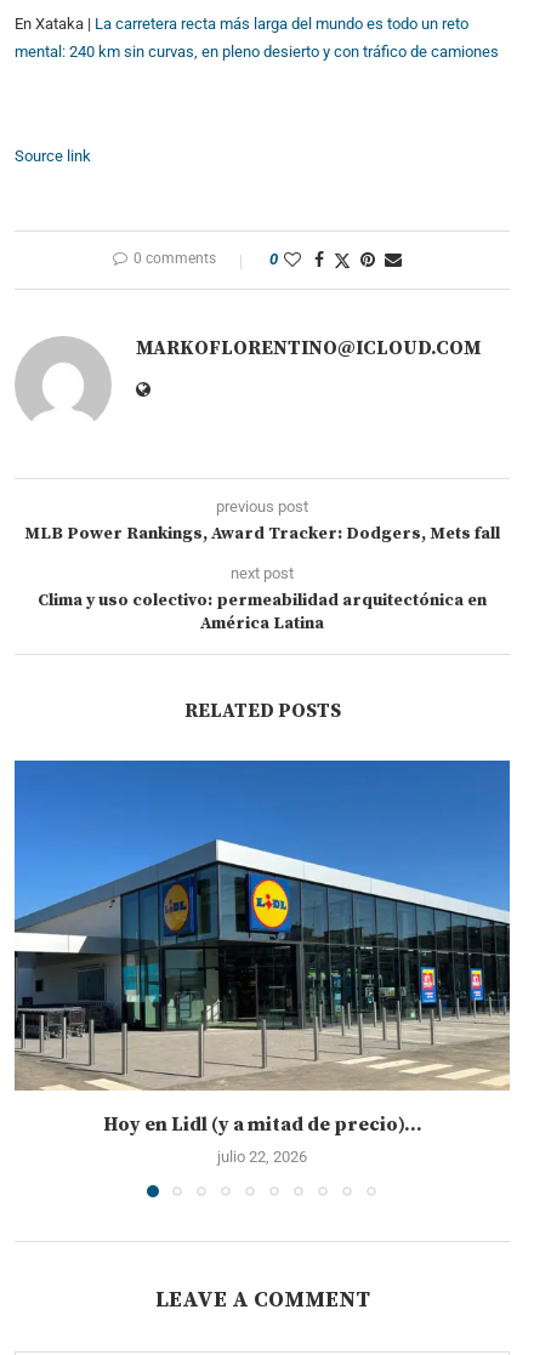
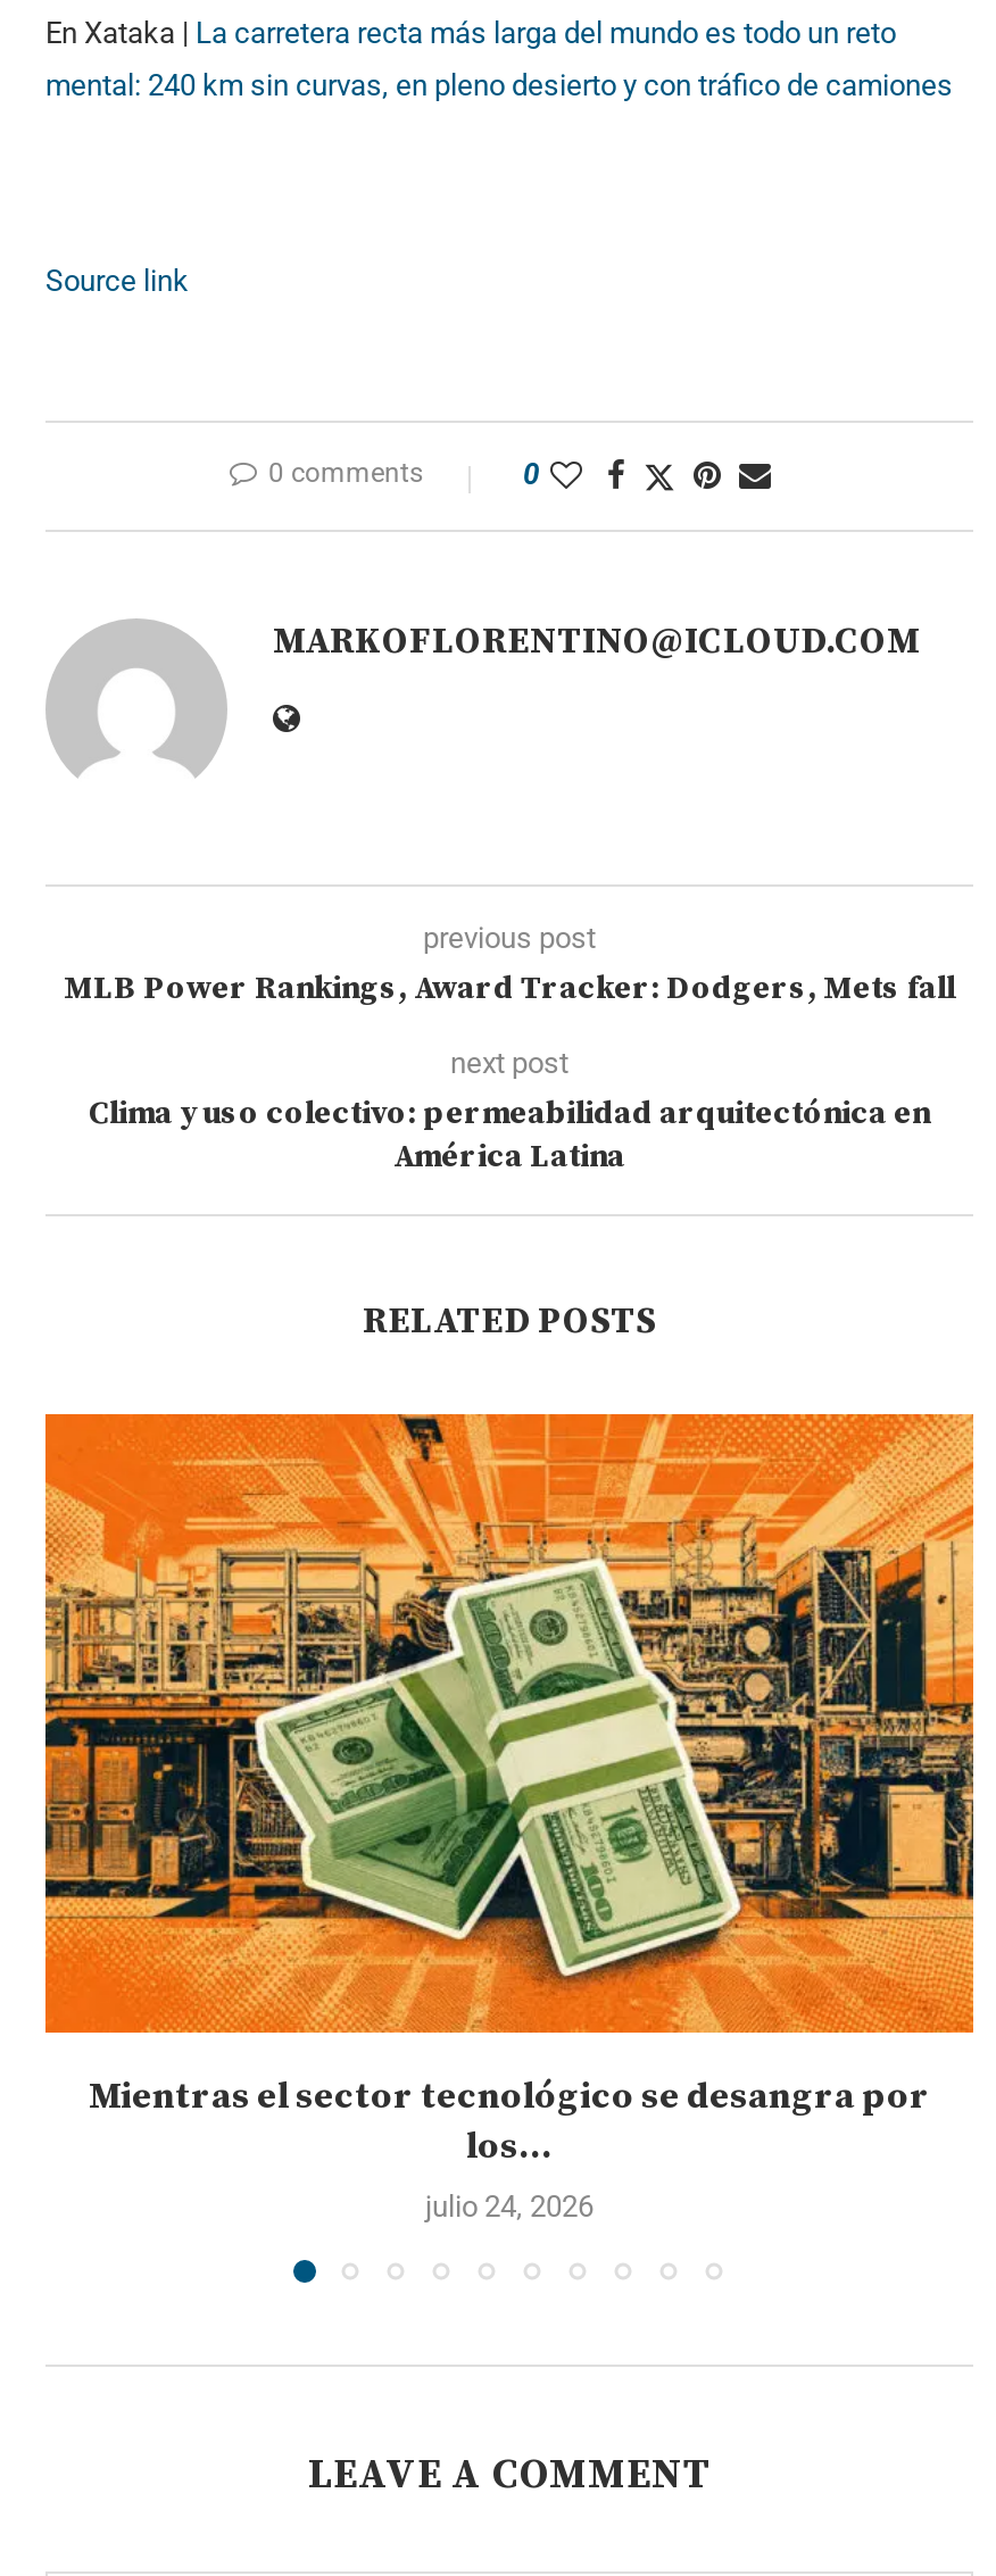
[13,759,511,1166] [image] | Hoy en Lidl (y a mitad de precio)... | julio 22, 2026 -> [43,1412,976,2224] [image] | Mientras el sector tecnológico se desangra por | los... | julio 24, 2026

